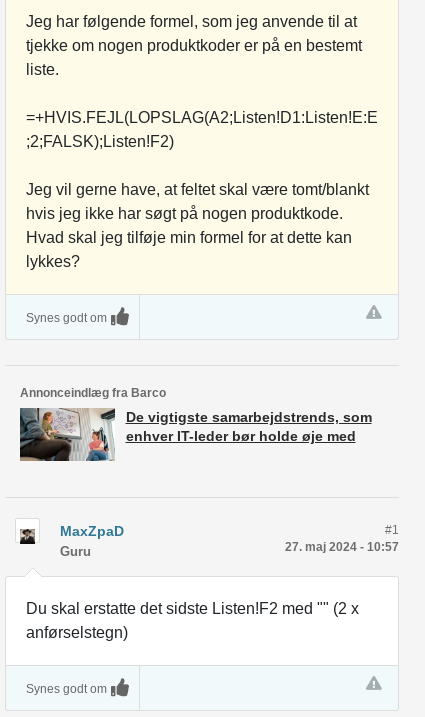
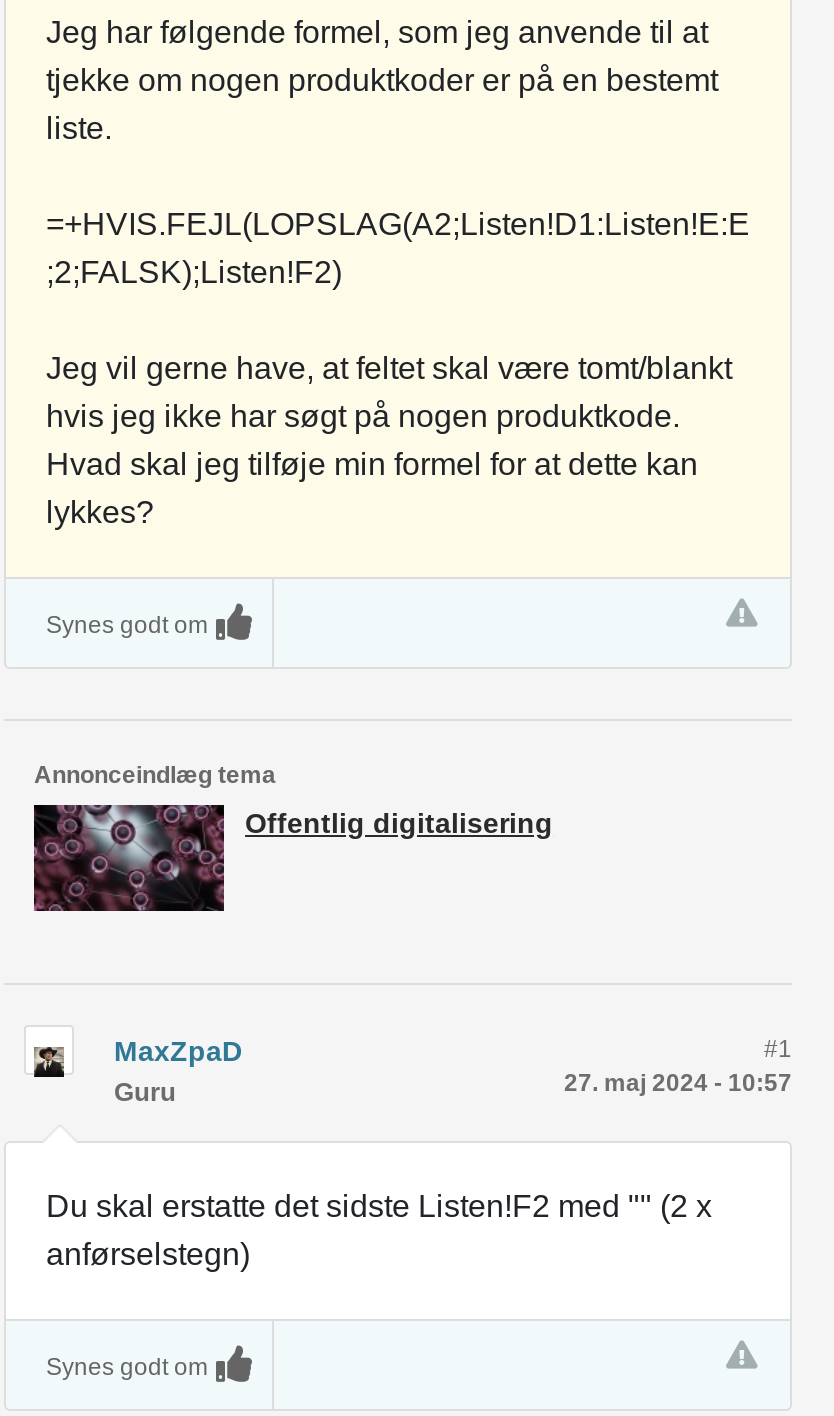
[20,386,166,400] Annonceindlæg fra Barco -> [34,761,276,789] Annonceindlæg tema
[19,408,371,462] [image] | De vigtigste samarbejdstrends, som | enhver IT-leder bør holde øje med -> [34,805,553,913] [image] | Offentlig digitalisering

